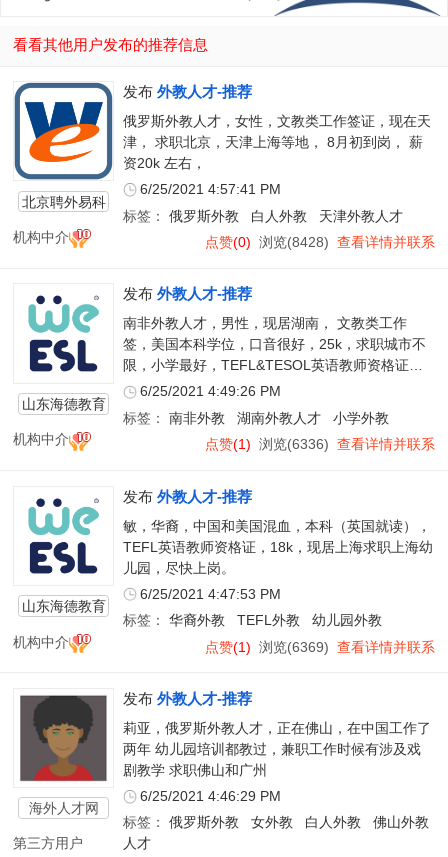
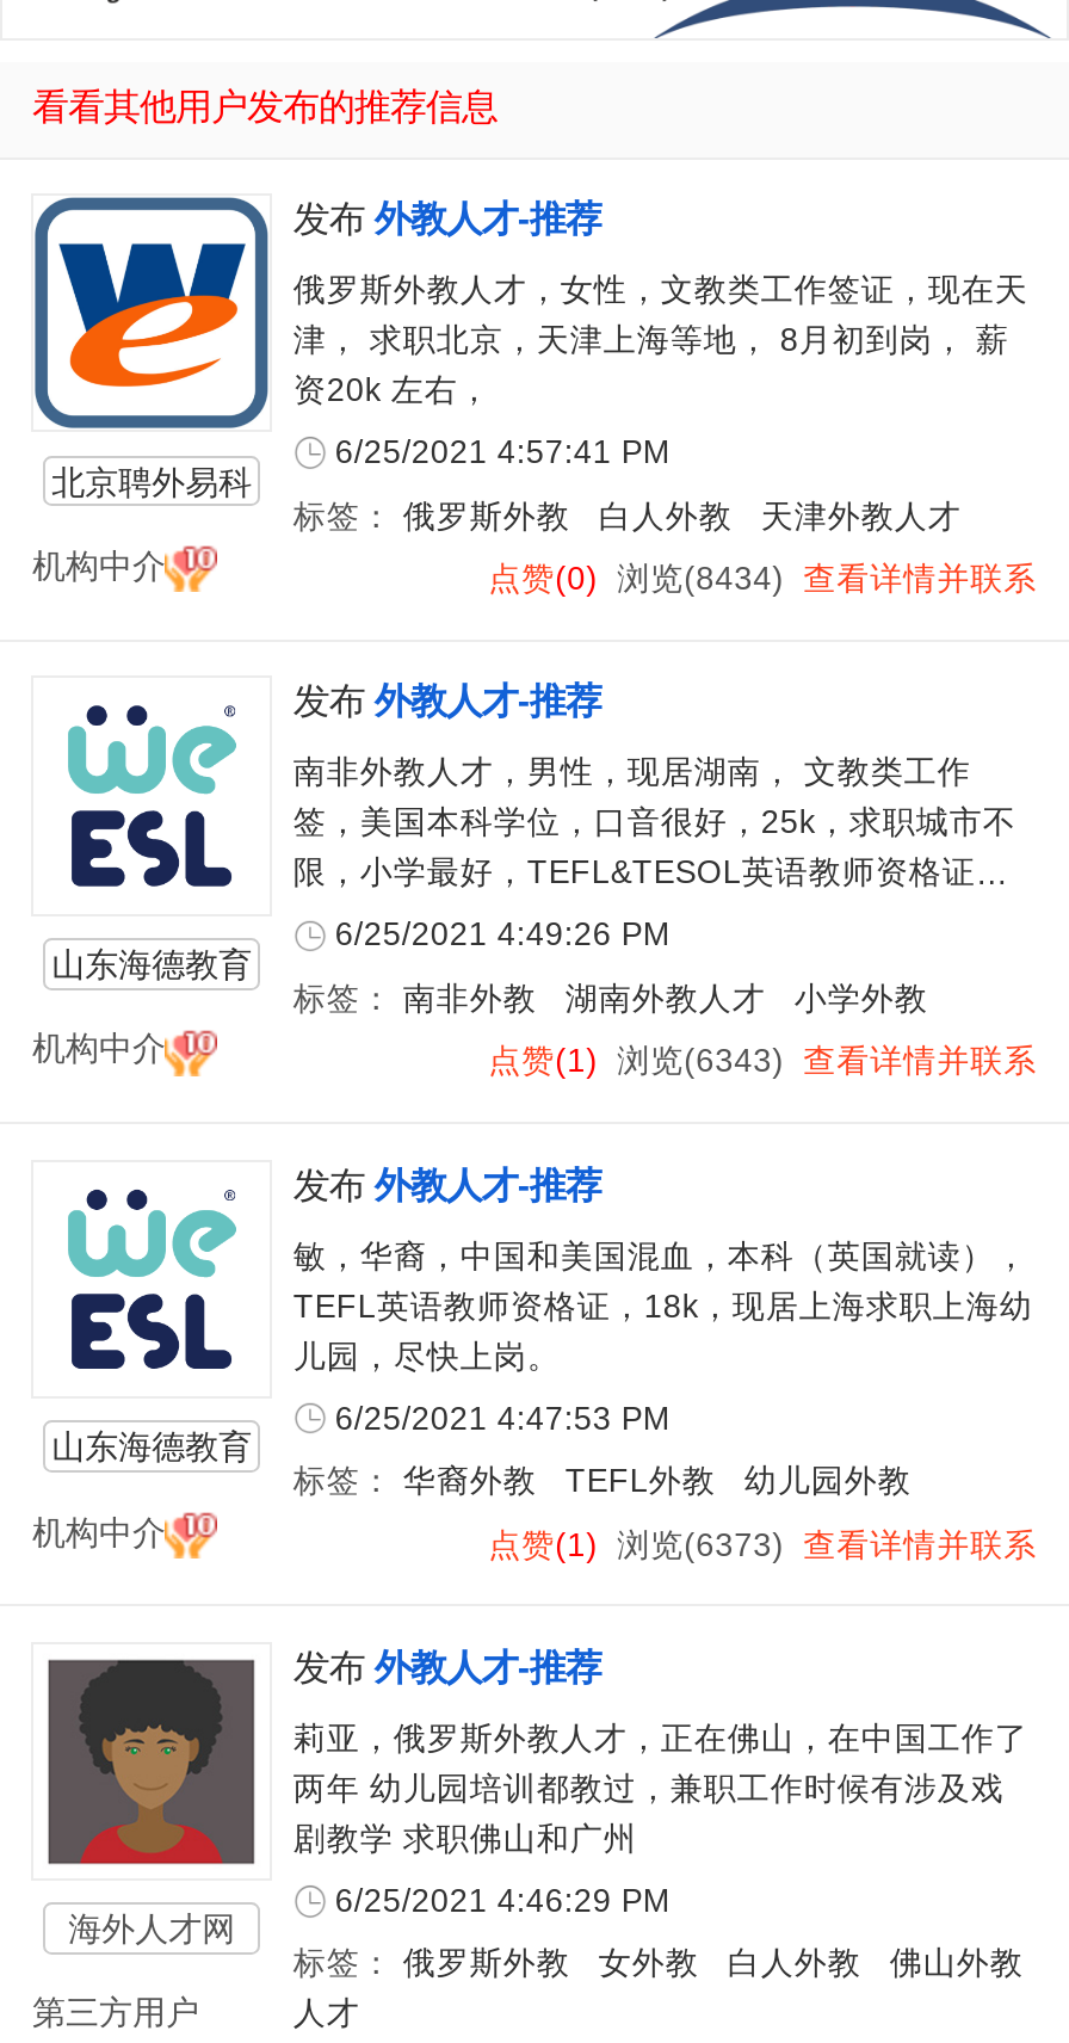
[205,235,435,250] 点赞(0)浏览(8428)查看详情并联系 -> [488,561,1037,597] 点赞(0)浏览(8434)查看详情并联系
[205,437,435,452] 点赞(1)浏览(6336)查看详情并联系 -> [488,1044,1037,1080] 点赞(1)浏览(6343)查看详情并联系
[205,640,435,655] 点赞(1)浏览(6369)查看详情并联系 -> [488,1527,1037,1562] 点赞(1)浏览(6373)查看详情并联系

